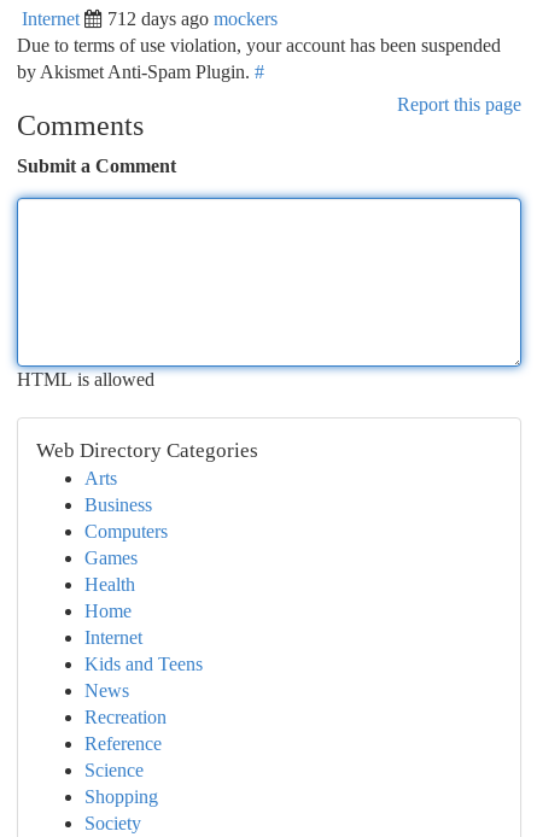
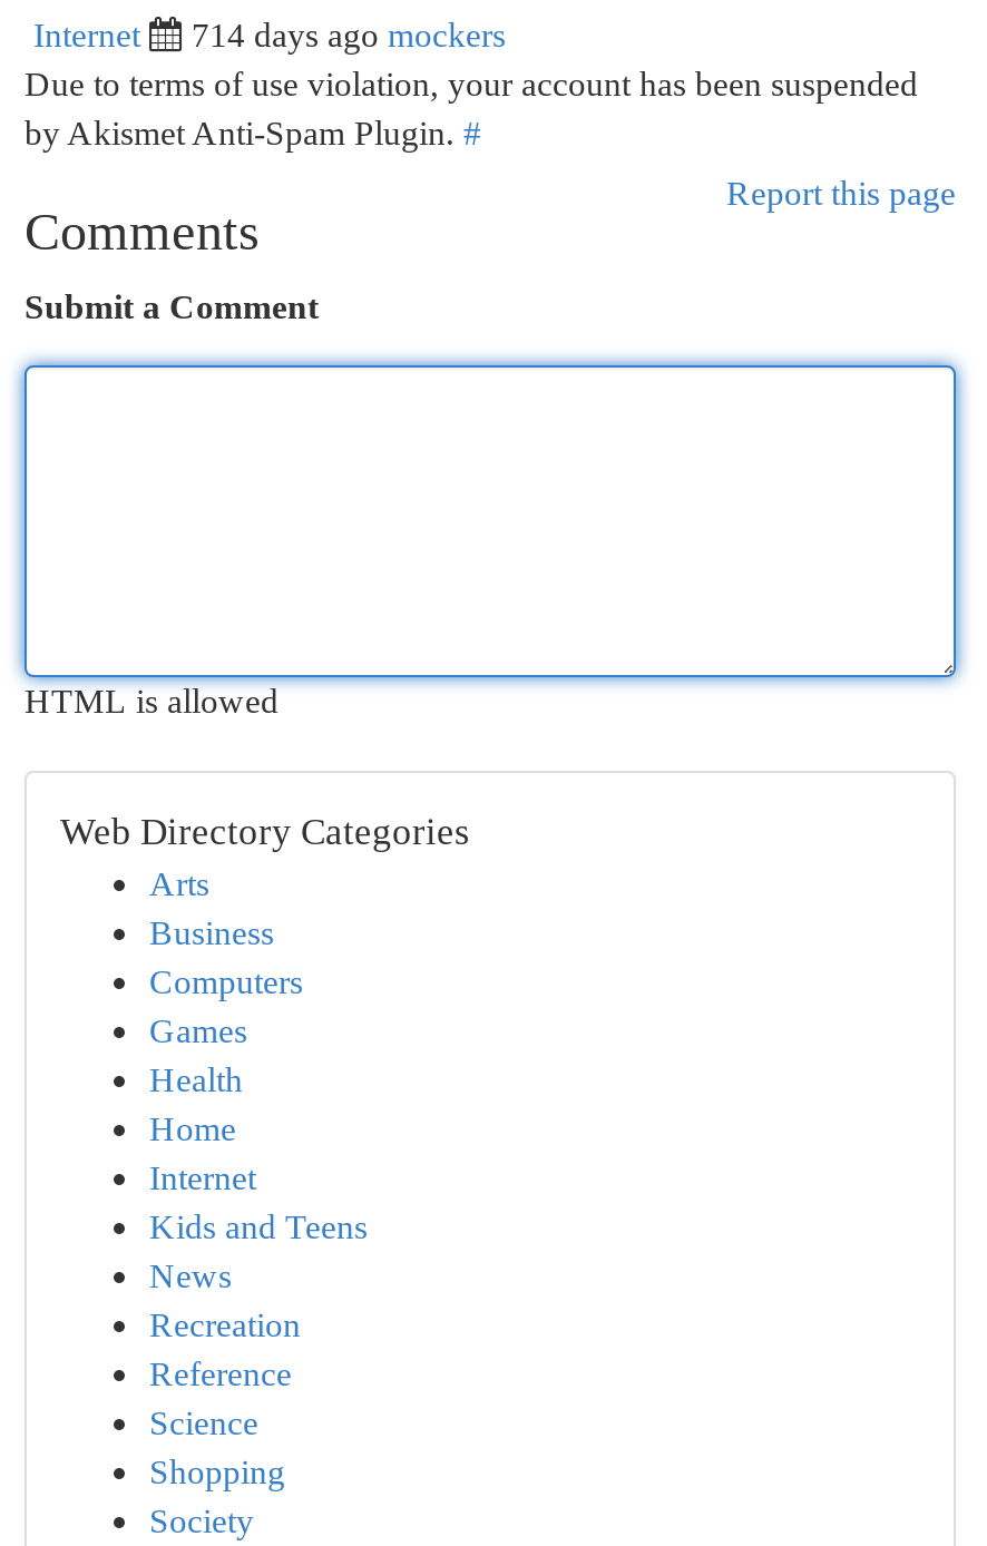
[107,8,278,29] 712 days ago mockers -> [192,16,506,53] 714 days ago mockers

